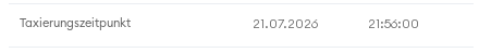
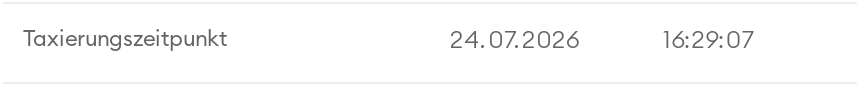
[252,17,317,30] 21.07.2026 -> [450,28,578,52] 24.07.2026
[368,17,419,30] 21:56:00 -> [663,28,753,52] 16:29:07

